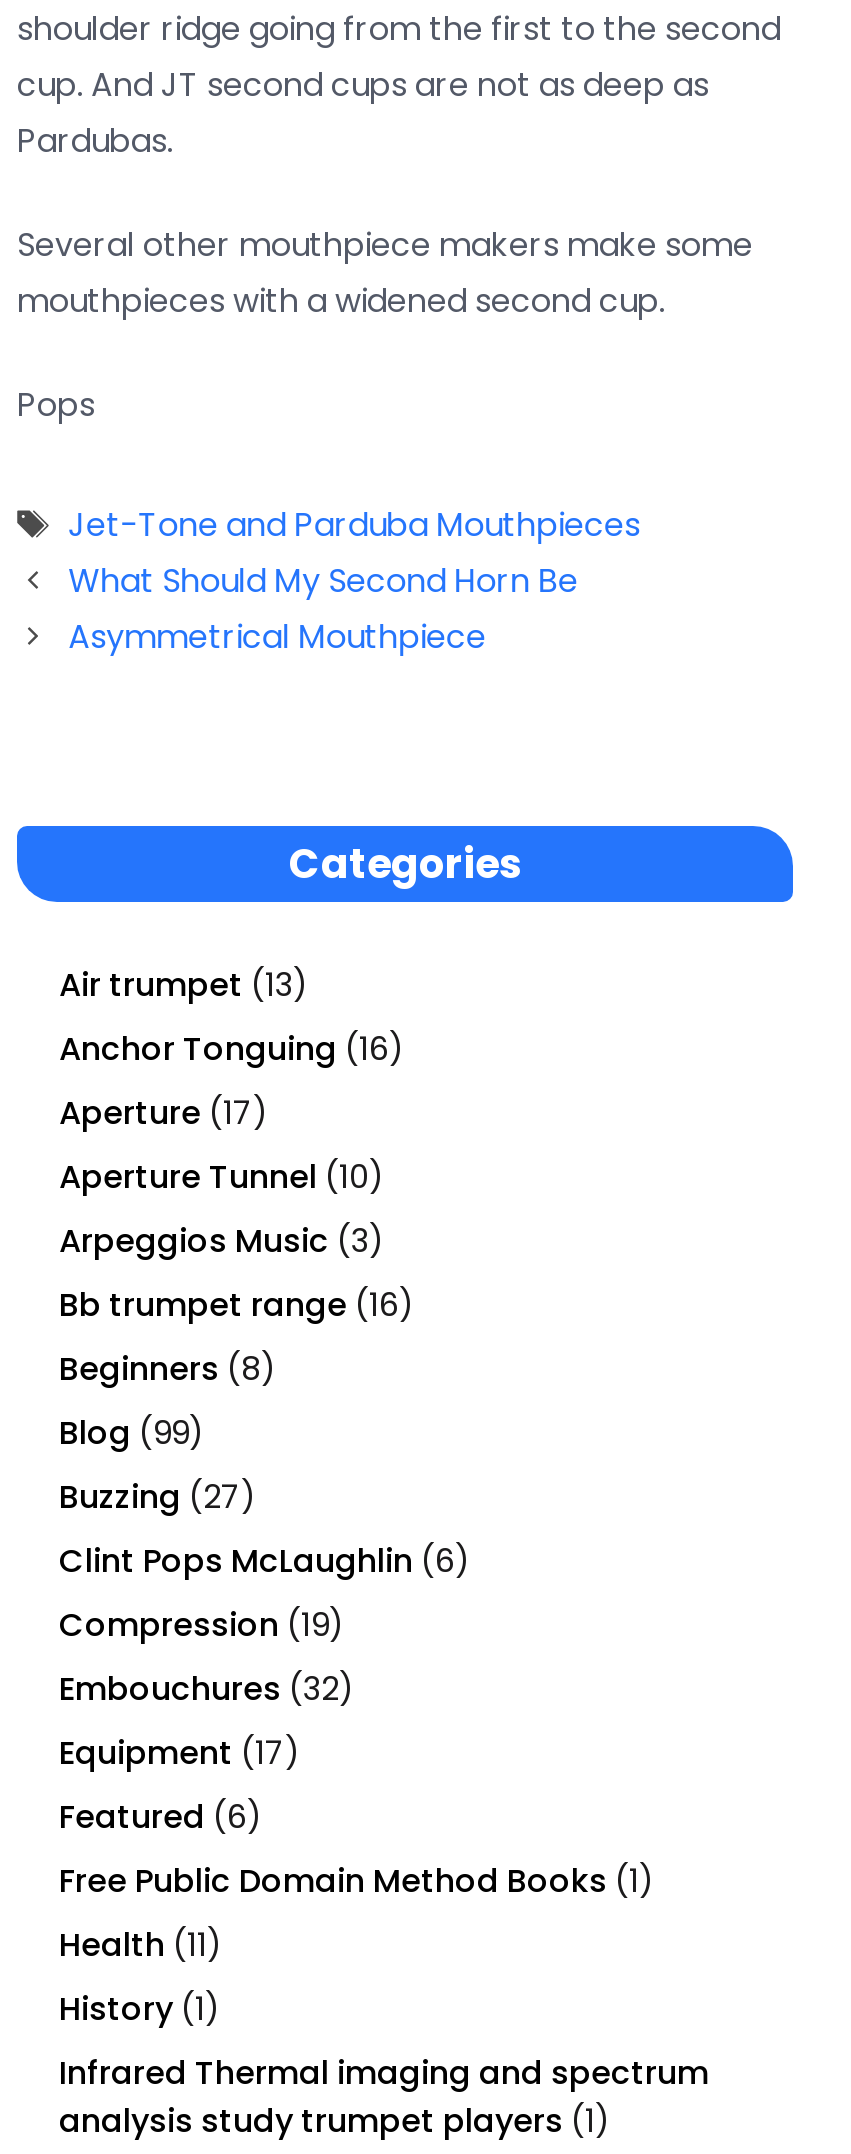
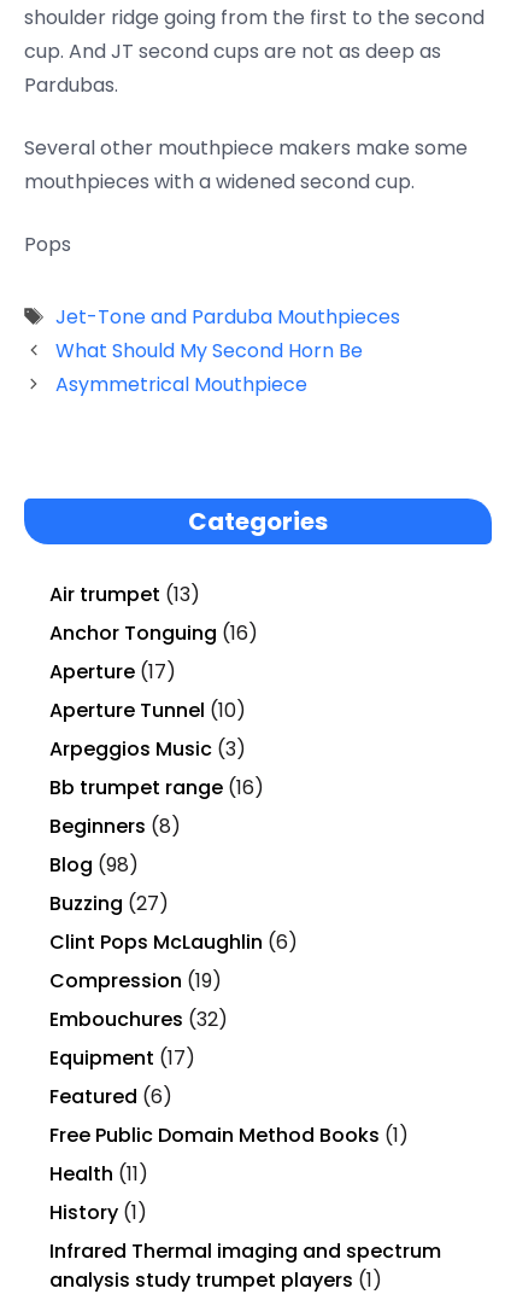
[59,1409,205,1455] Blog (99) -> [49,851,139,878] Blog (98)

